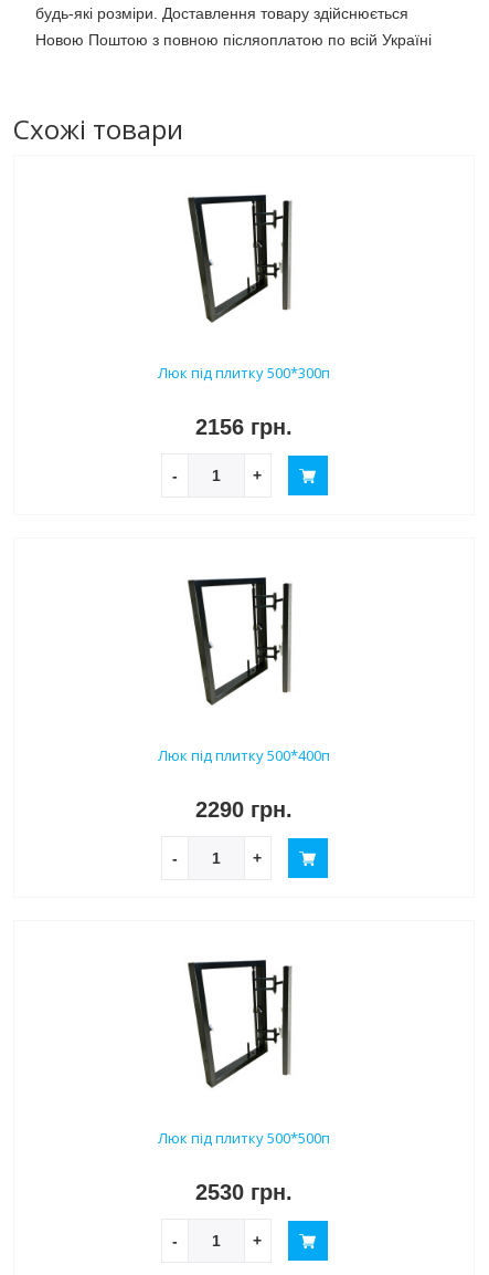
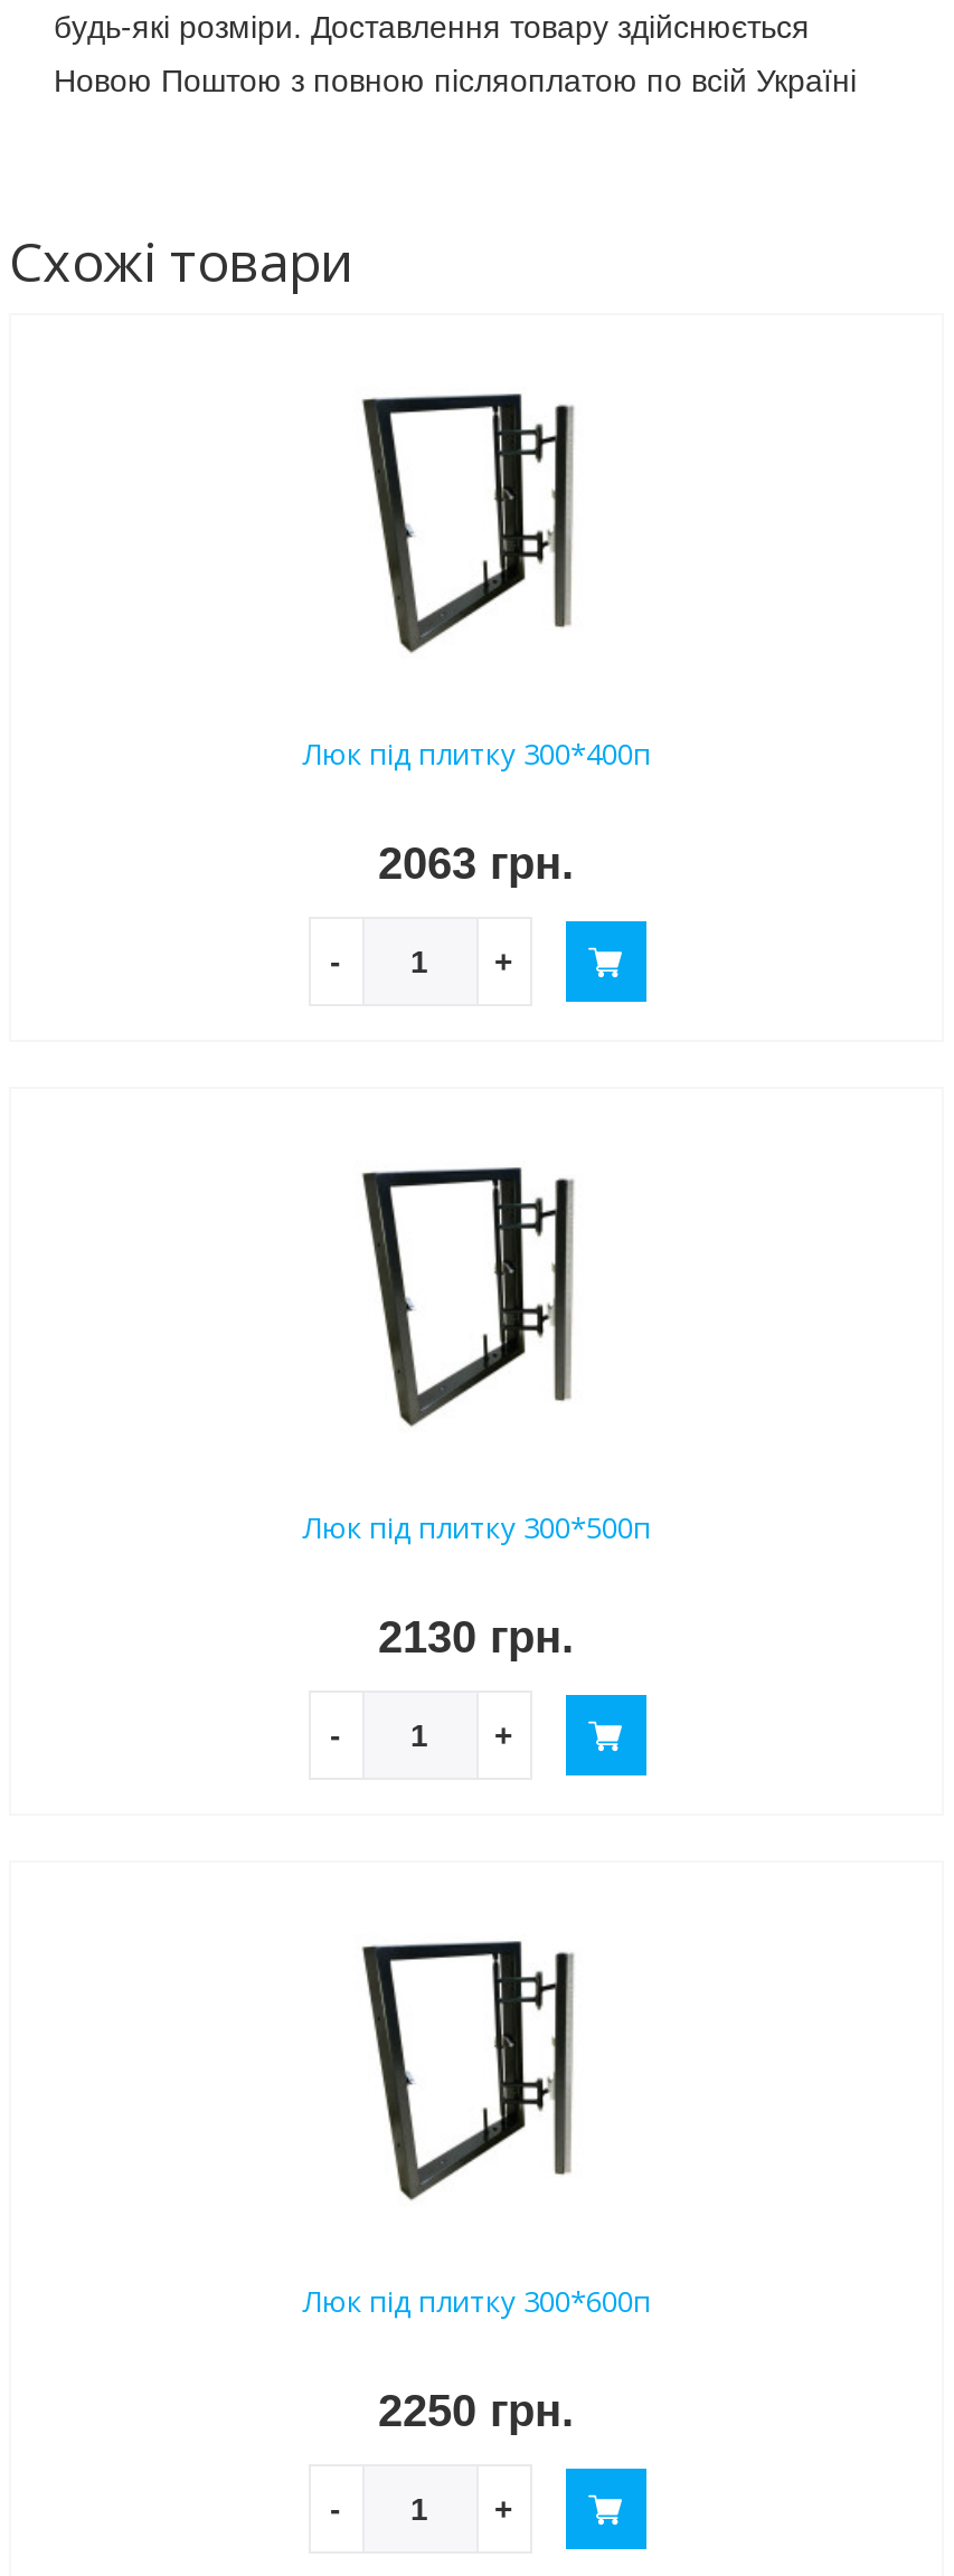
[158,363,330,383] Люк під плитку 500*300п -> [302,734,651,774] Люк під плитку 300*400п
[195,415,293,439] 2156 грн. -> [378,839,575,888] 2063 грн.
[158,746,330,766] Люк під плитку 500*400п -> [302,1508,651,1548] Люк під плитку 300*500п
[195,798,293,822] 2290 грн. -> [378,1613,575,1662] 2130 грн.
[158,1128,330,1148] Люк під плитку 500*500п -> [302,2282,651,2322] Люк під плитку 300*600п
[195,1180,293,1205] 2530 грн. -> [378,2387,575,2436] 2250 грн.

